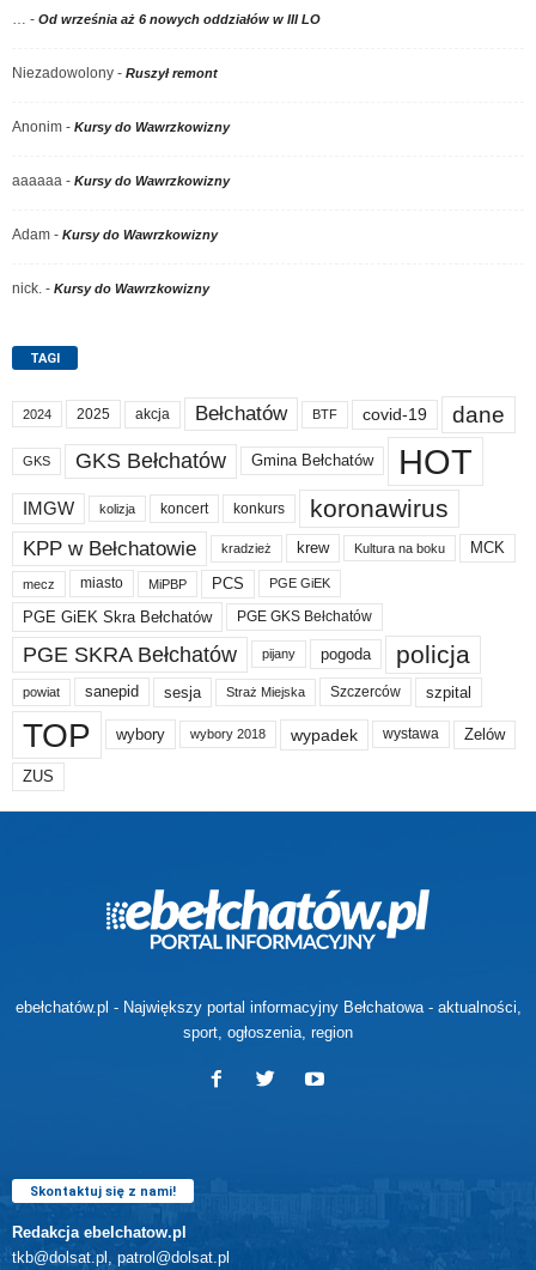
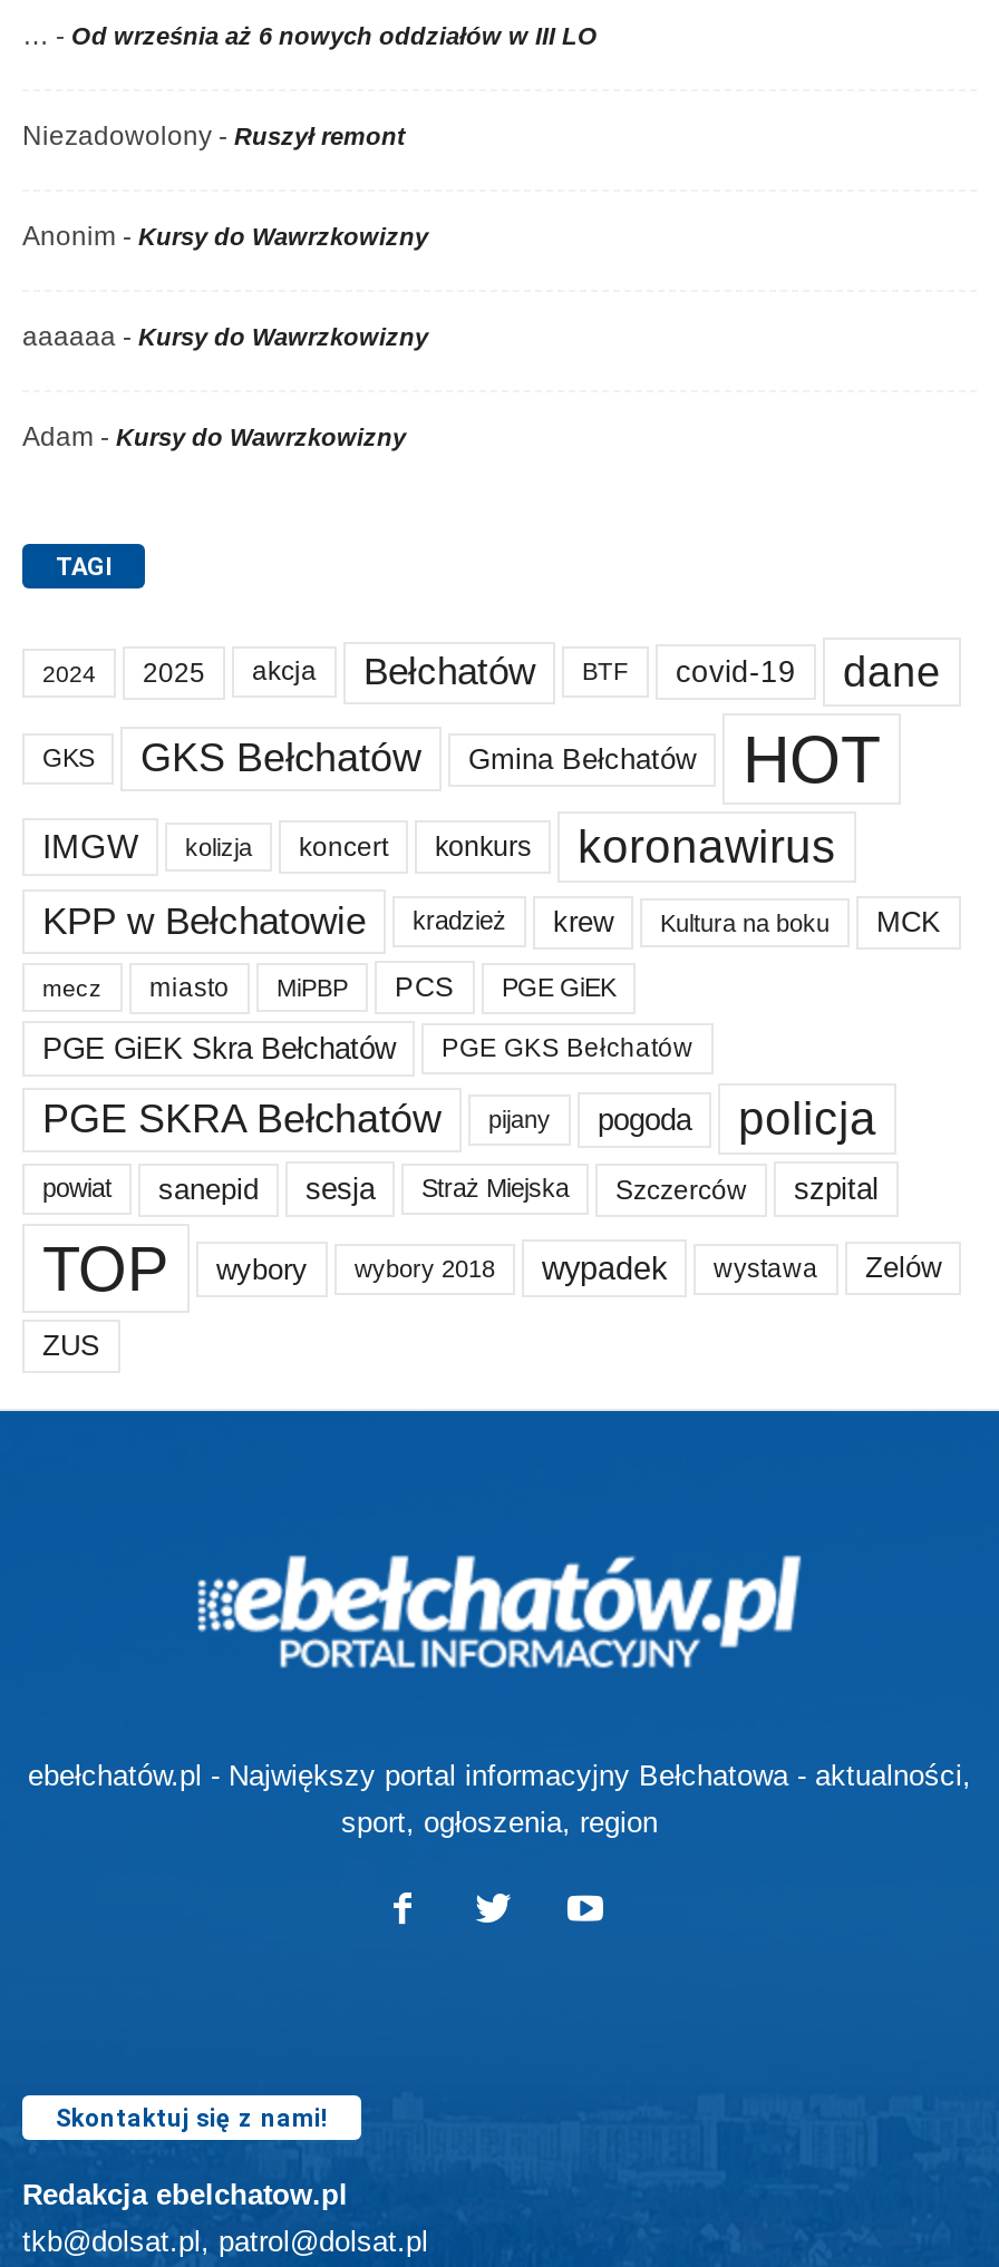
[12,280,209,296] nick. - Kursy do Wawrzkowizny -> none

